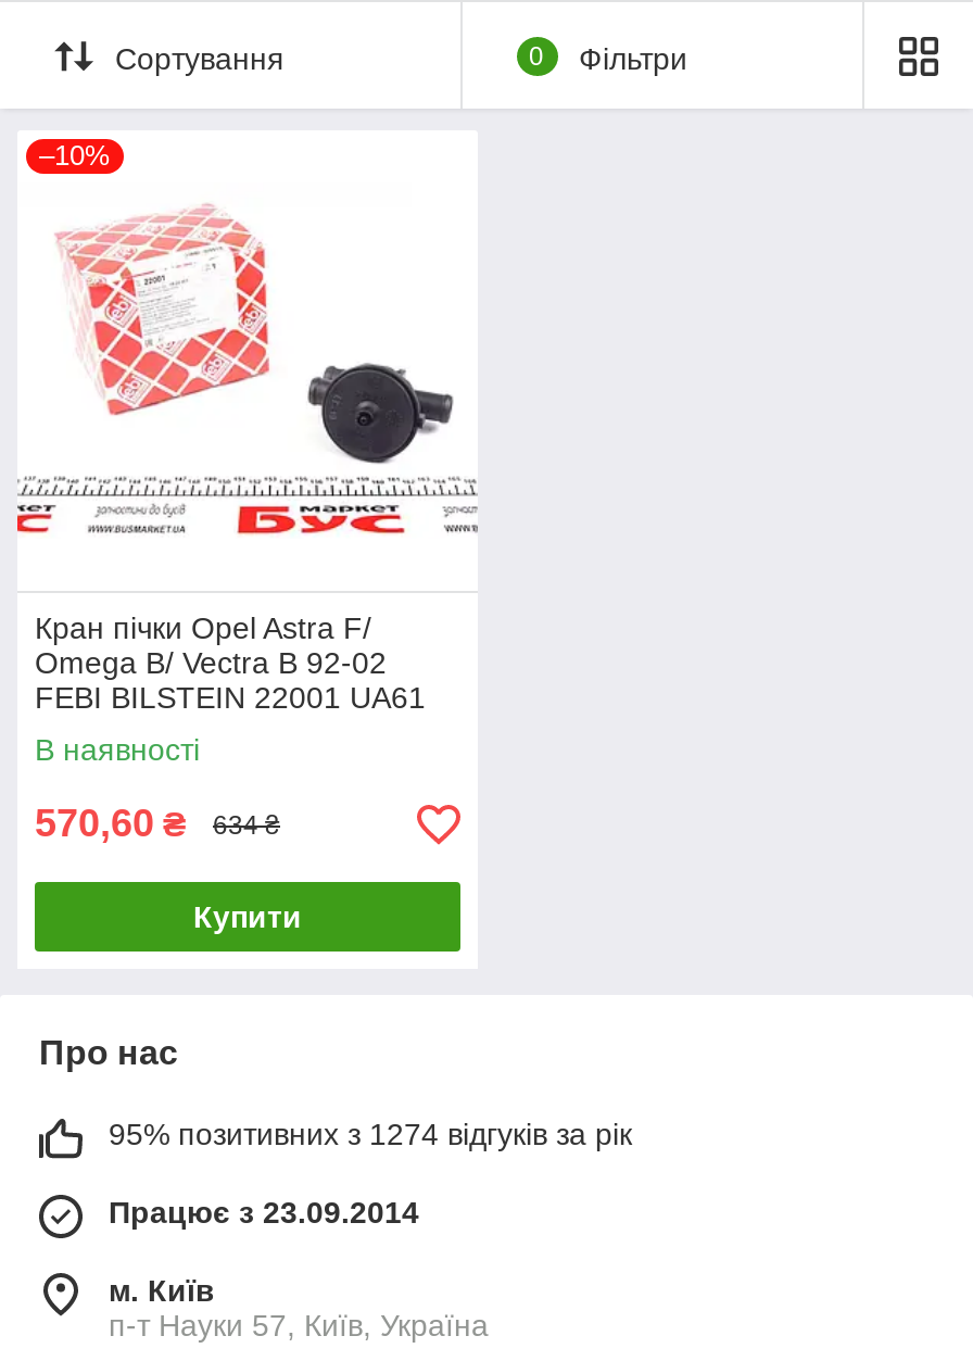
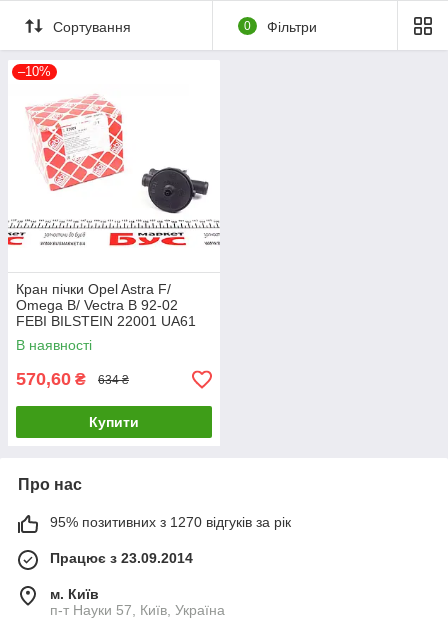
[109,1117,632,1151] 95% позитивних з 1274 відгуків за рік -> [50,514,291,530] 95% позитивних з 1270 відгуків за рік

